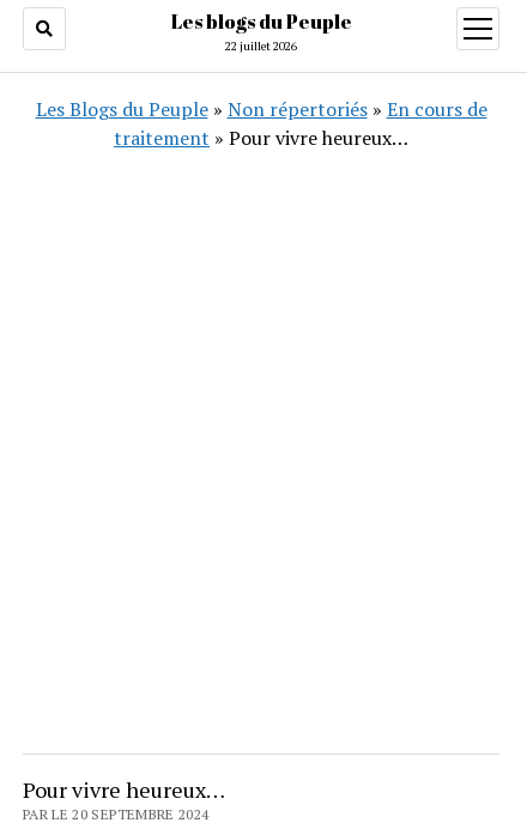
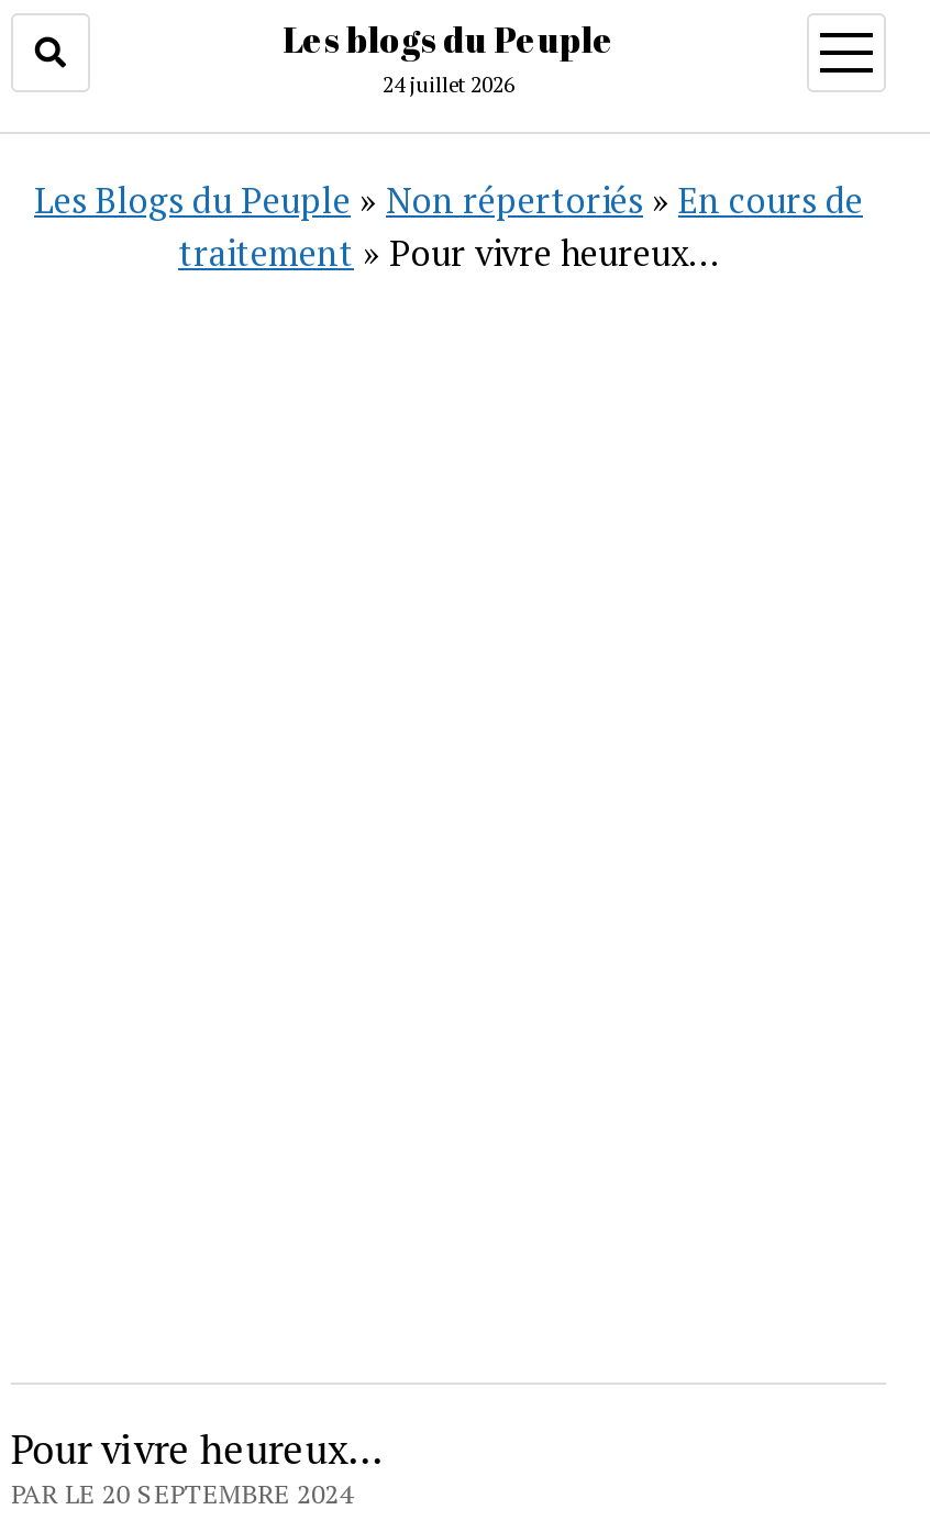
[225,38,297,54] 22 juillet 2026 -> [383,70,514,99] 24 juillet 2026

